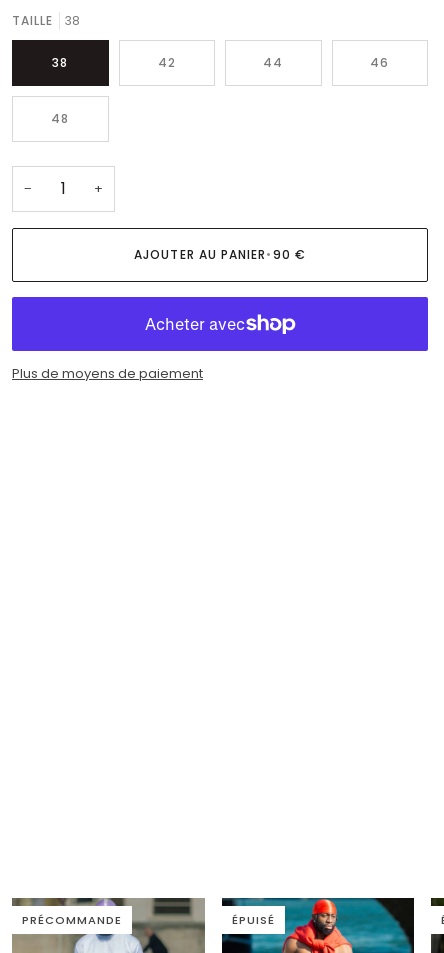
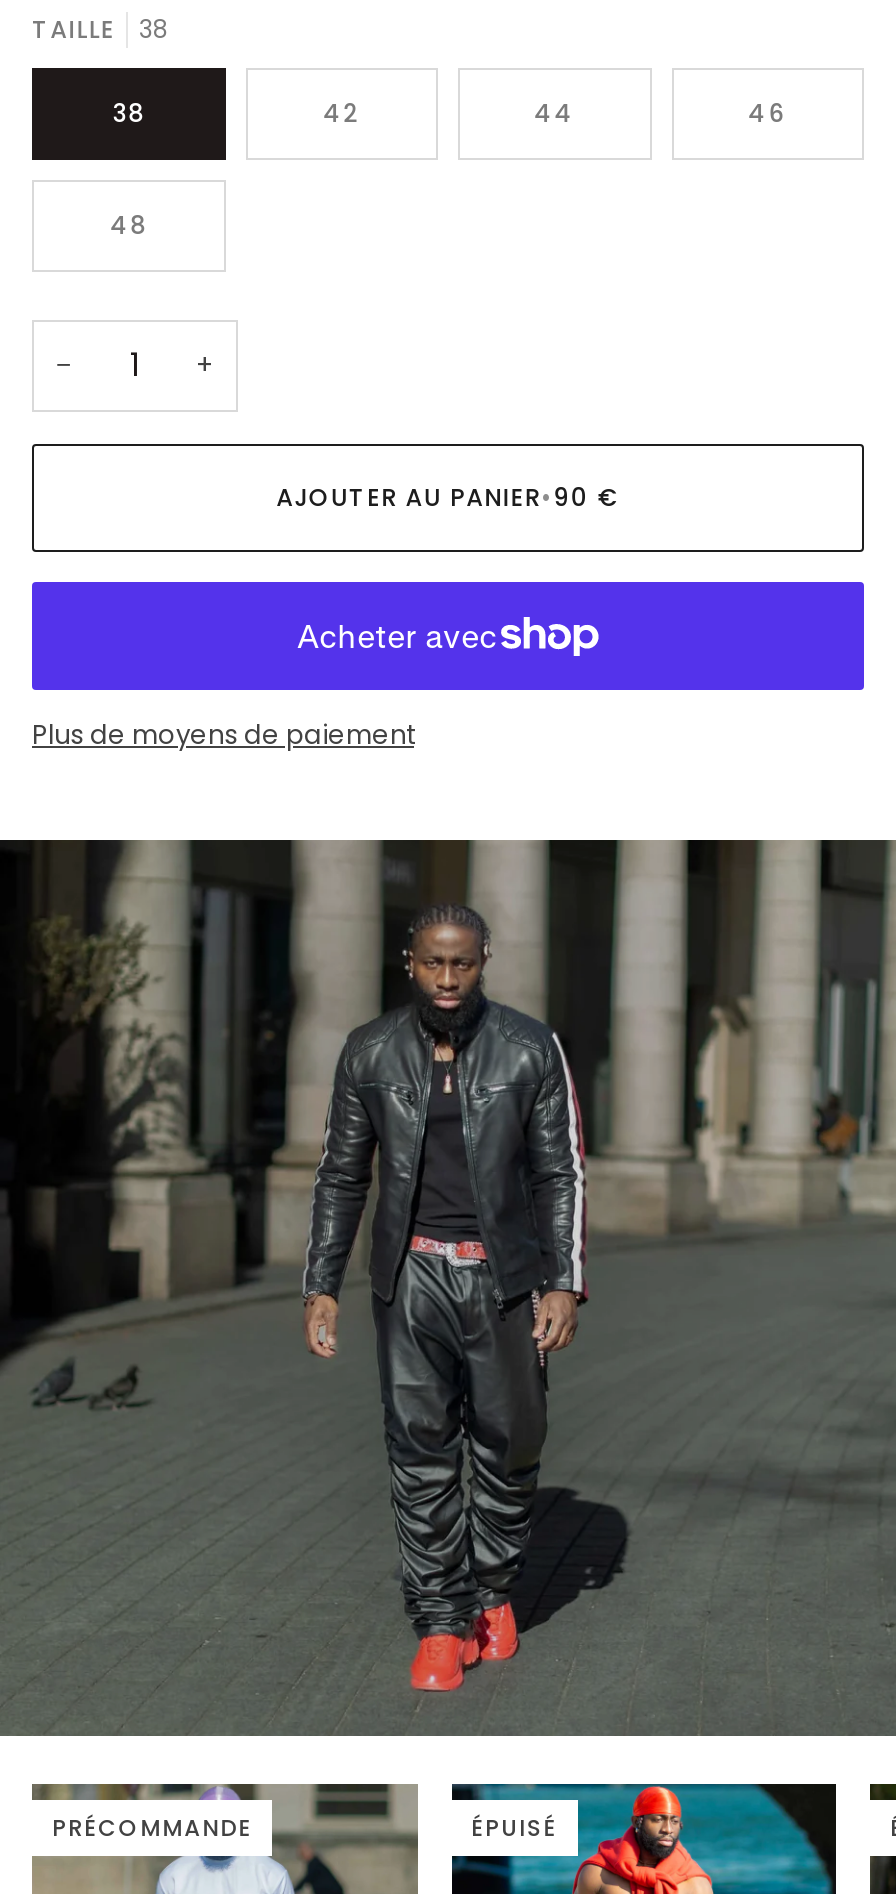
none -> [6,838,890,1738] [image]

